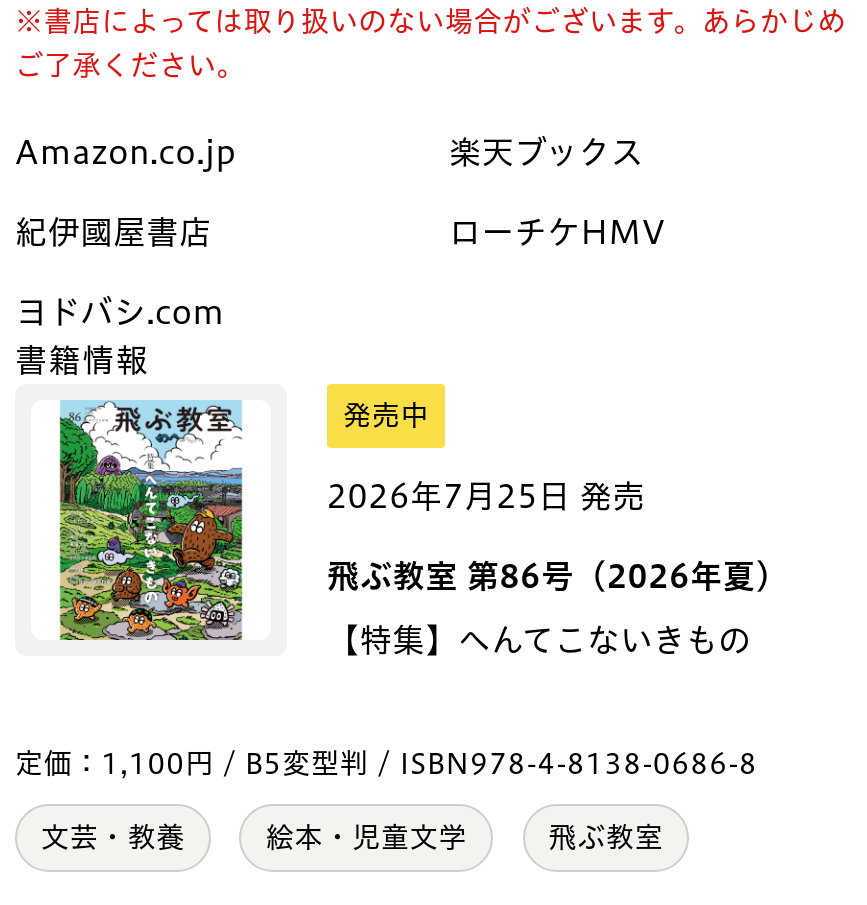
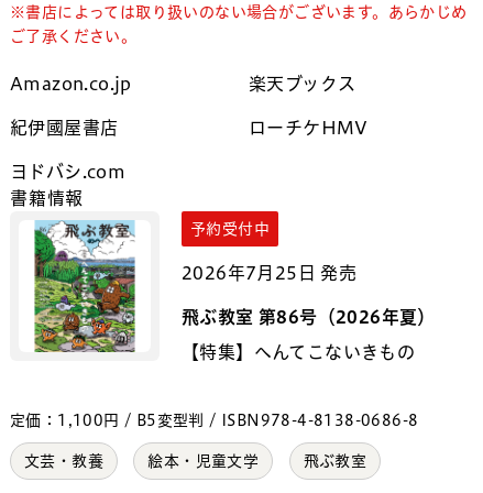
[343,403,429,431] 発売中 -> [190,222,270,237] 予約受付中

